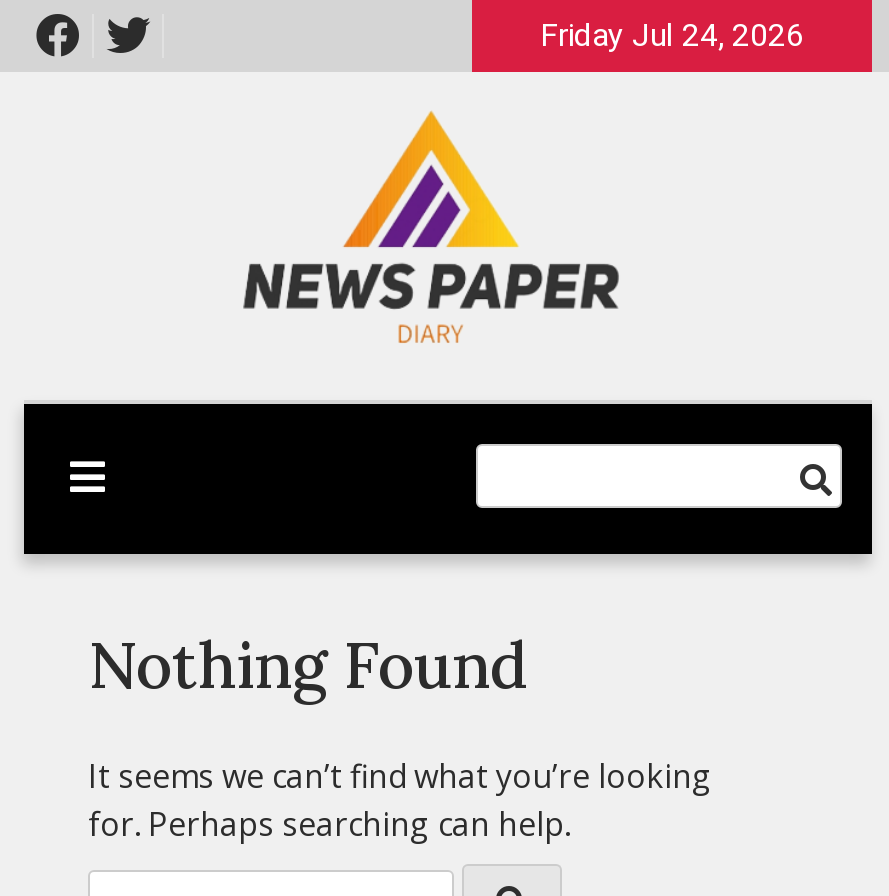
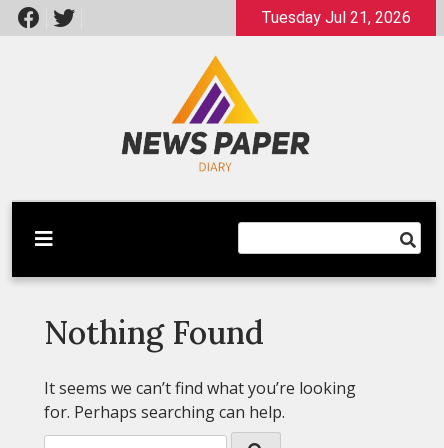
[540,16,804,54] Friday Jul 24, 2026 -> [261,8,411,27] Tuesday Jul 21, 2026

